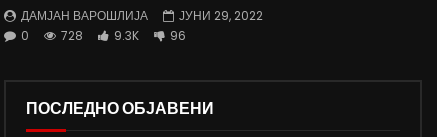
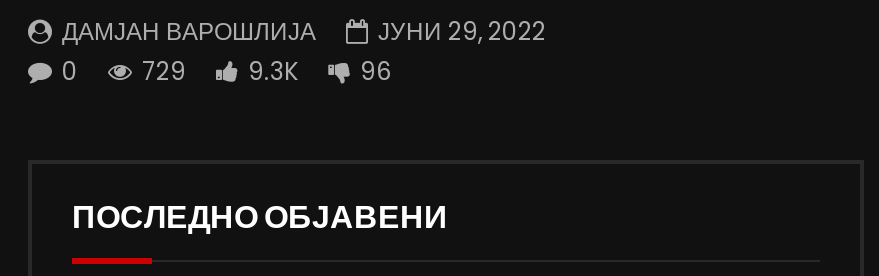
[21,27,186,44] 0 728 9.3K 96 -> [62,53,392,87] 0 729 9.3K 96

